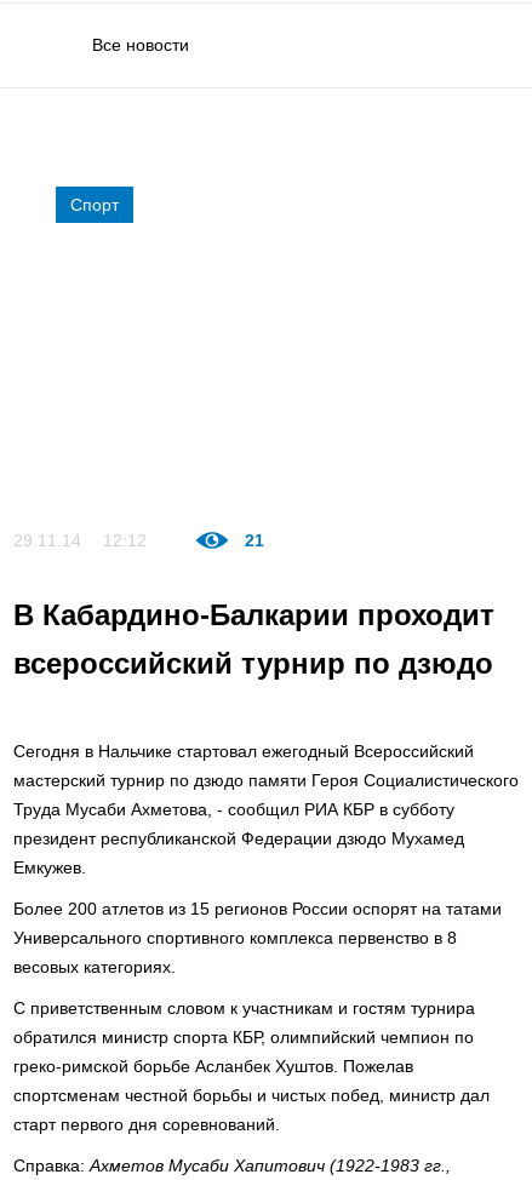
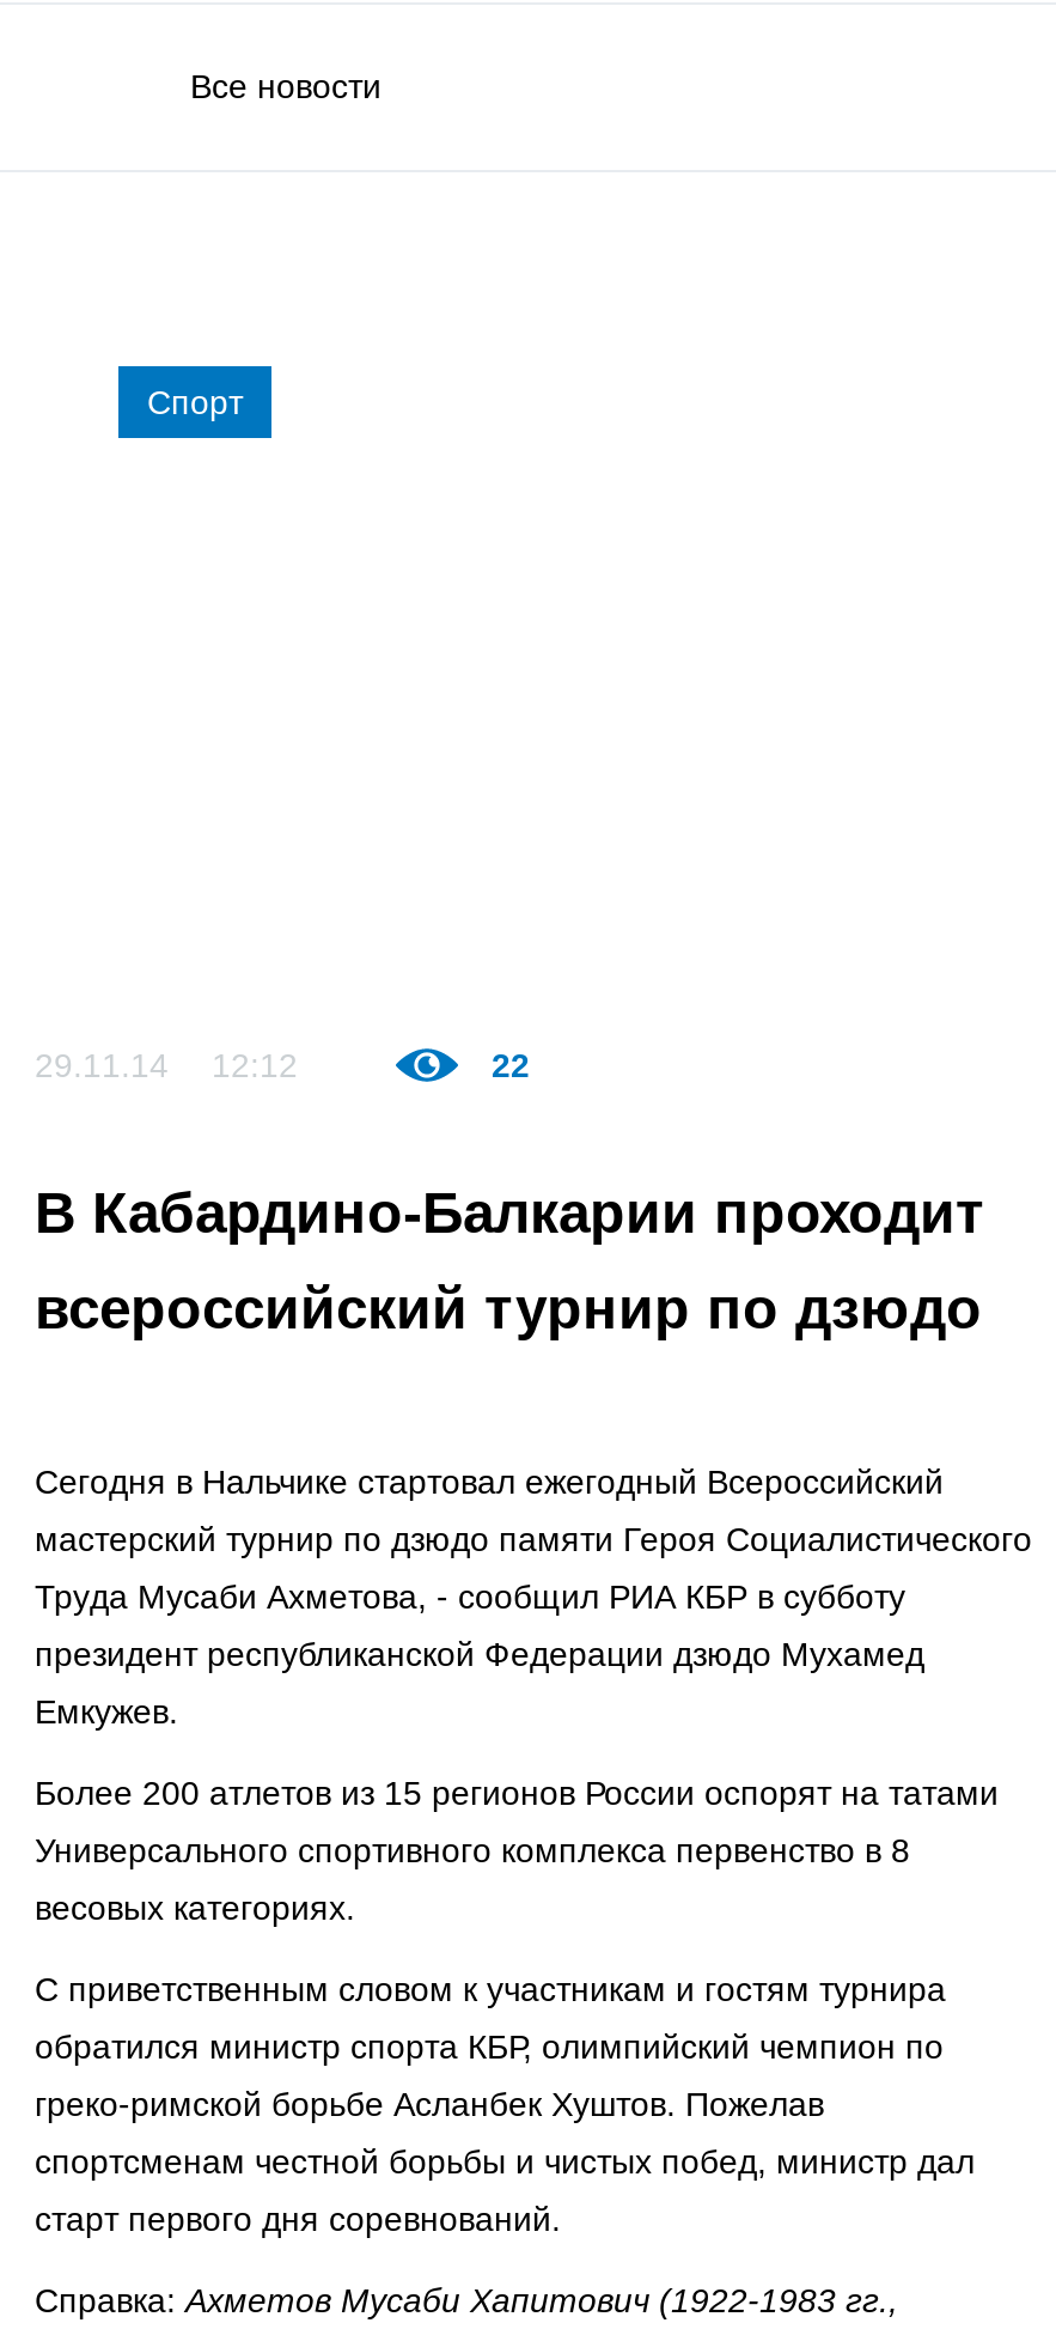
[245,530,264,550] 21 -> [492,1046,530,1084] 22

